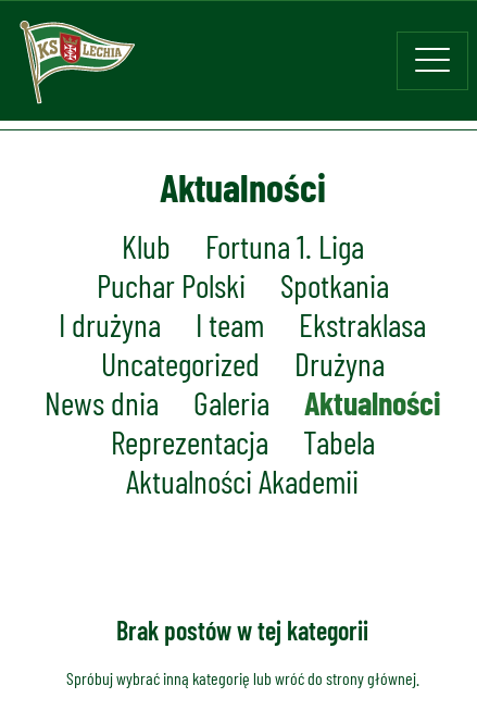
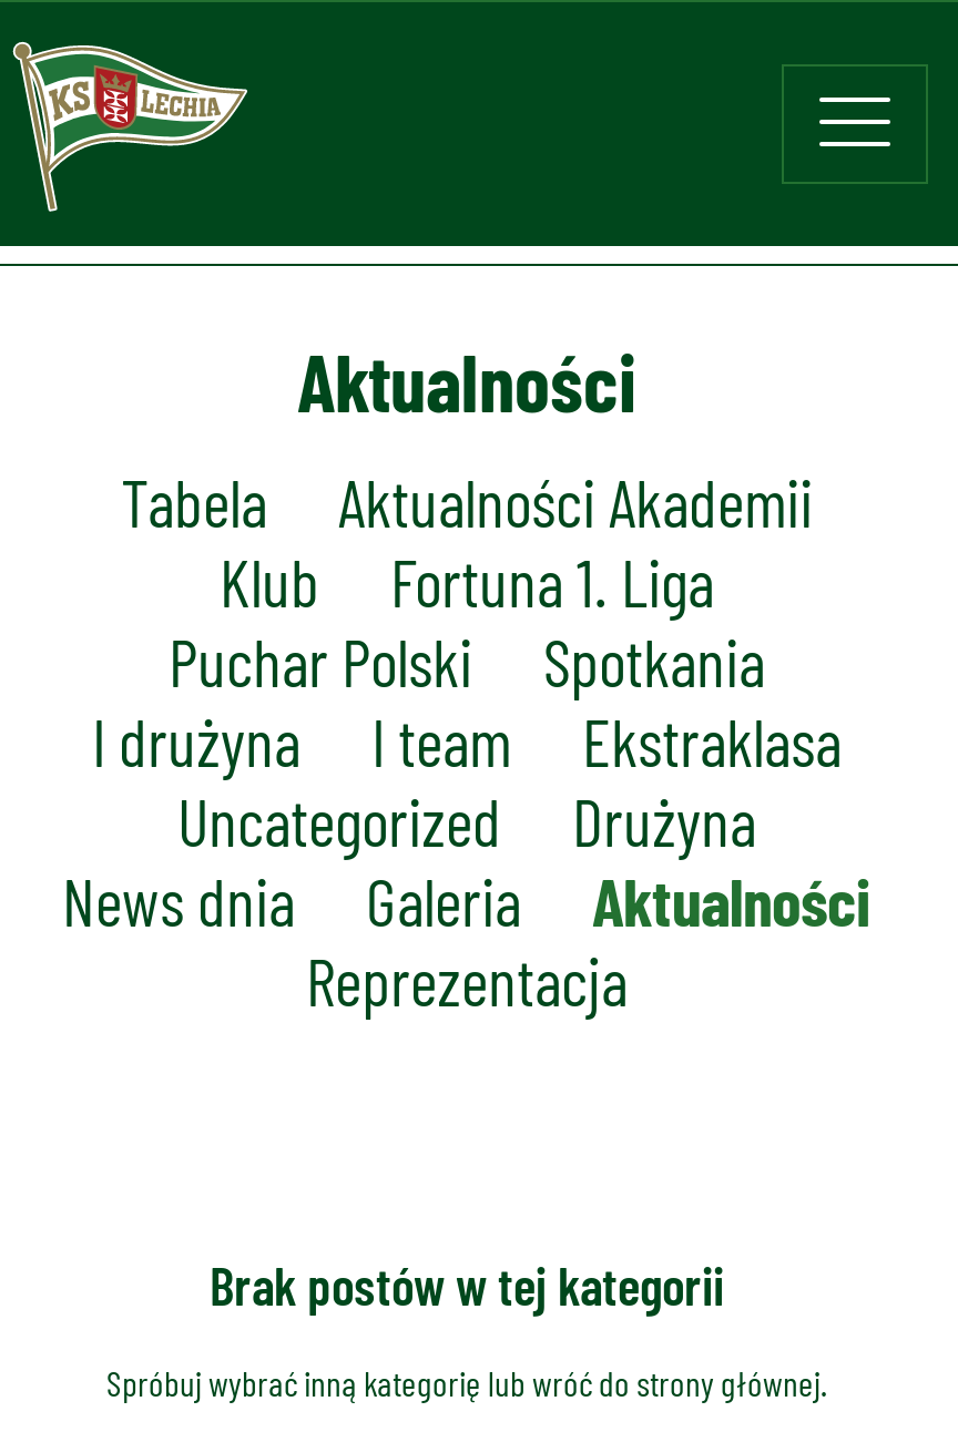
moved [44,226,441,461] -> [62,541,872,1020]: Klub | Fortuna 1. Liga | Puchar Polski | ... | Aktualności | Reprezentacja
moved [126,422,374,500] -> [121,461,813,541]: Tabela | Aktualności Akademii

